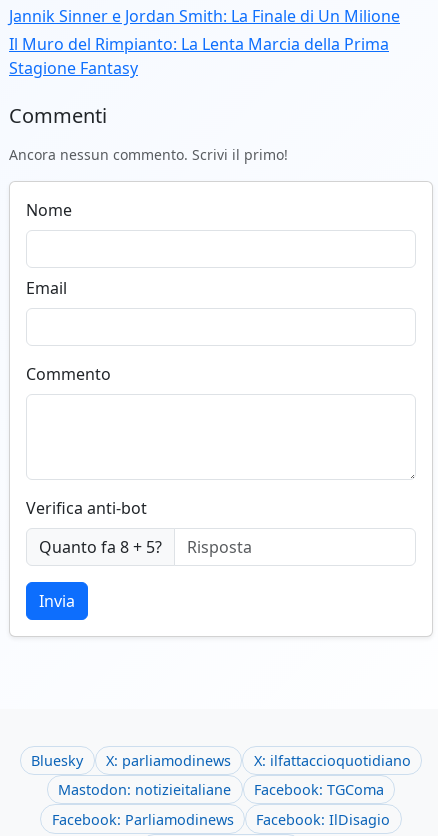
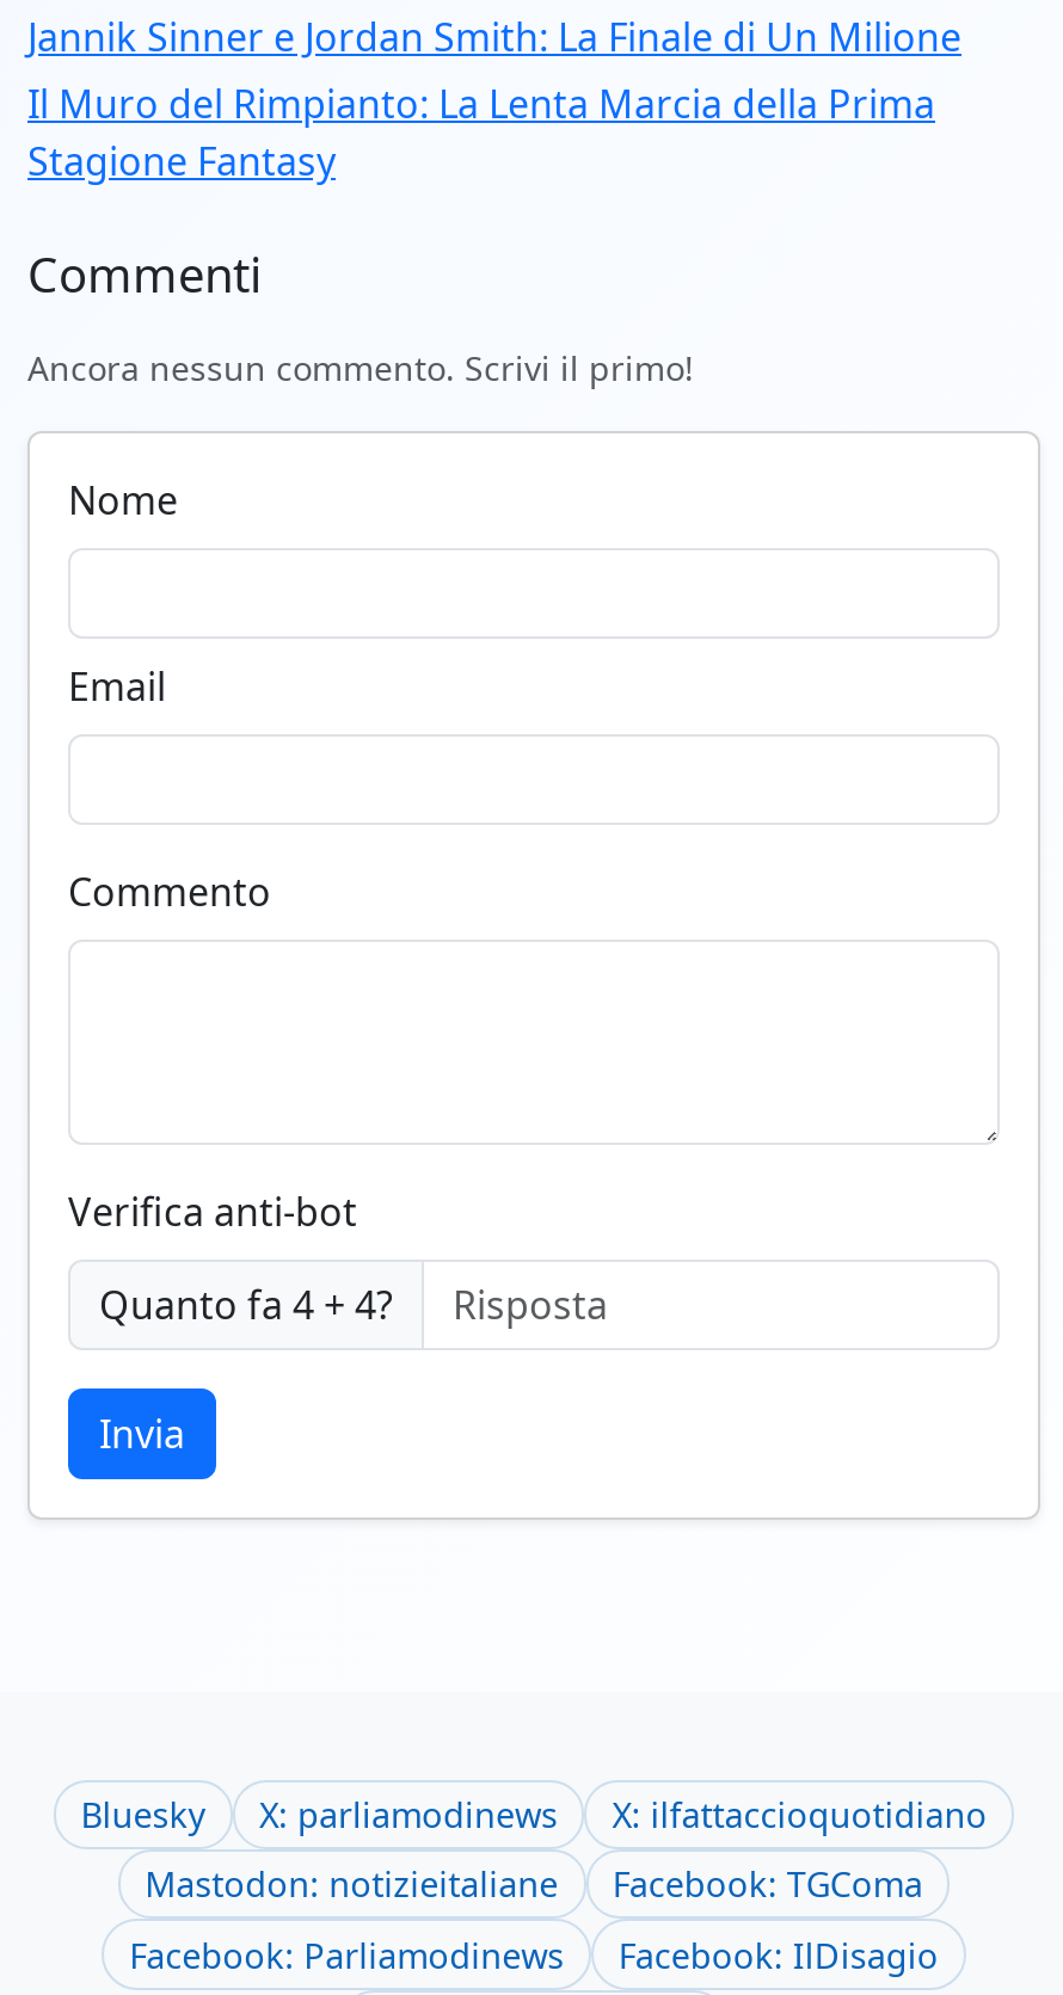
[39,536,162,558] Quanto fa 8 + 5? -> [99,1278,393,1331] Quanto fa 4 + 4?

